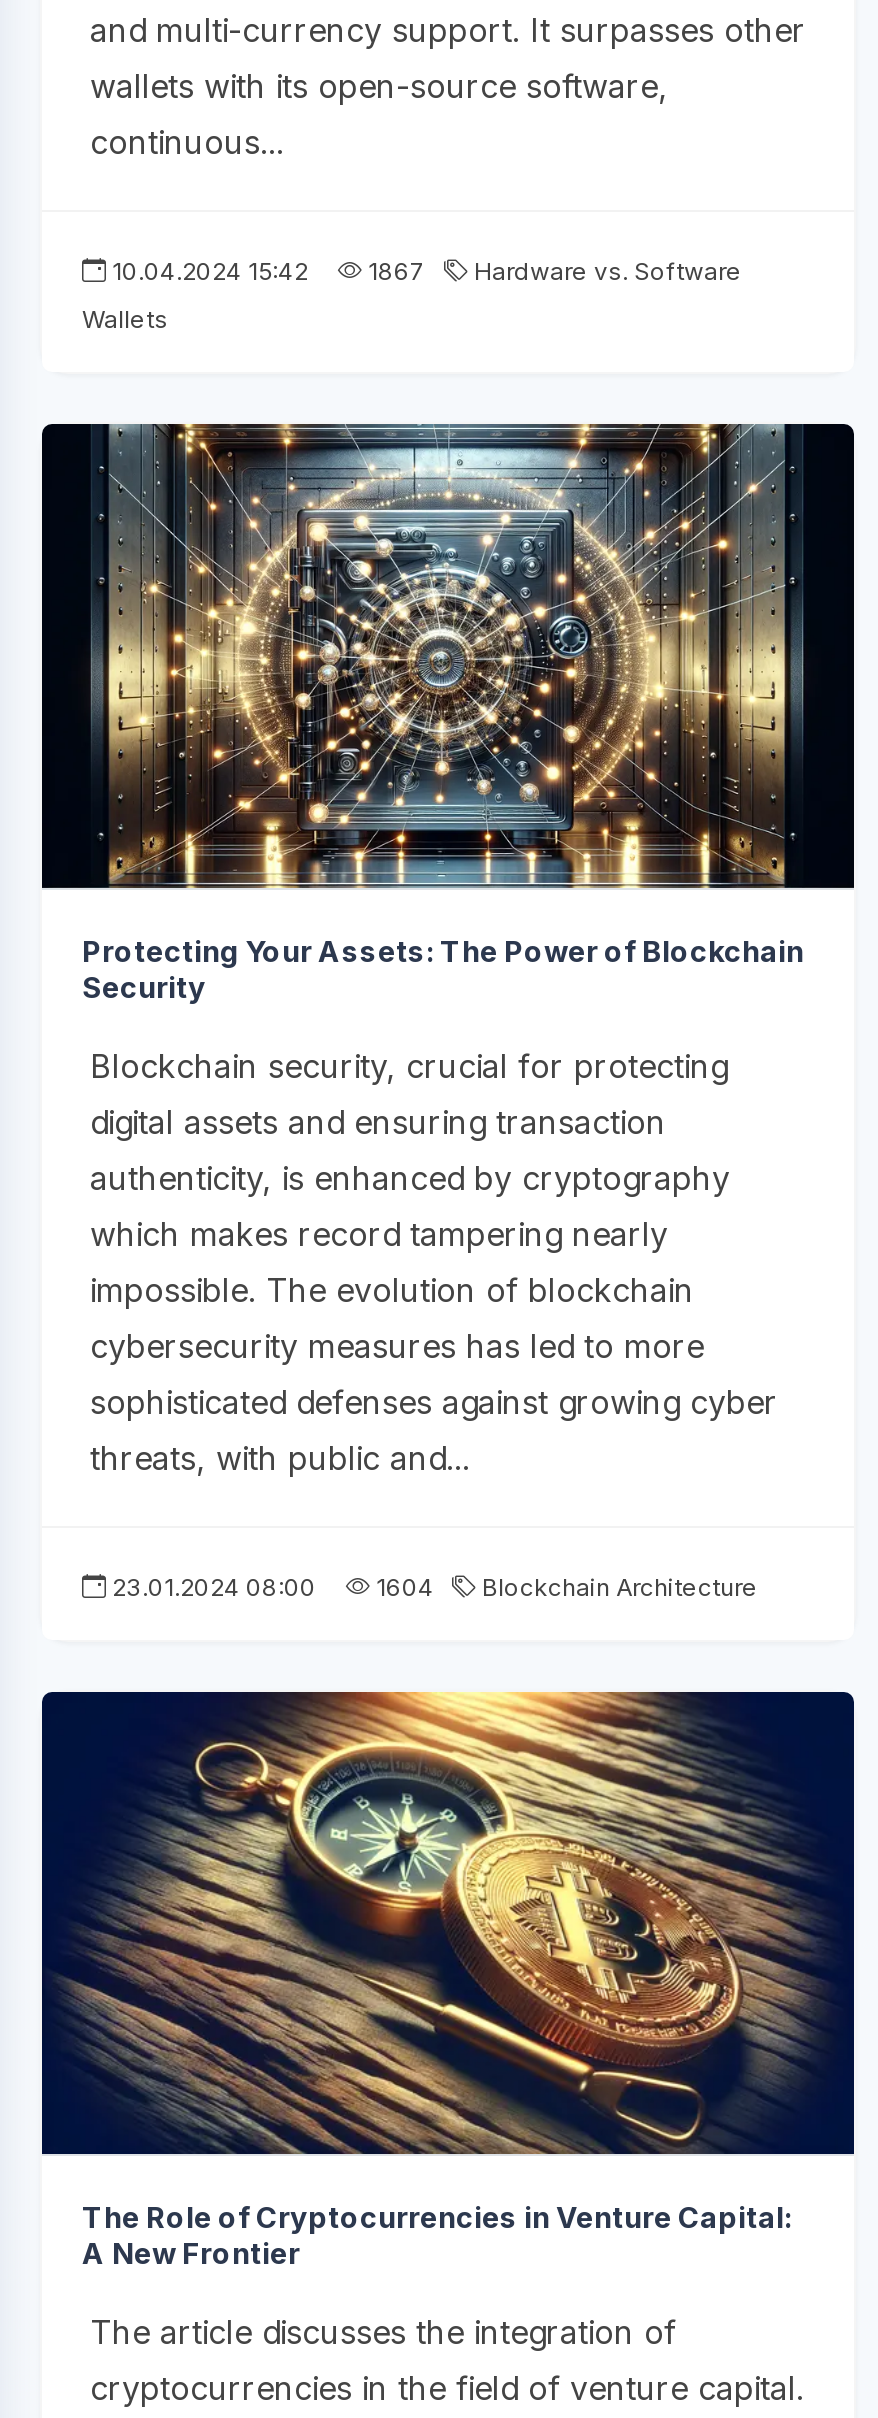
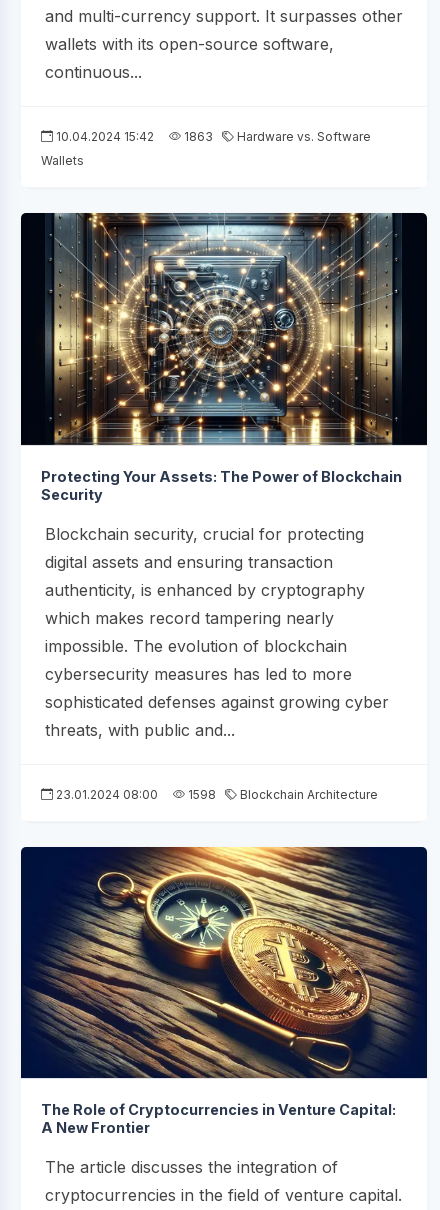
[106,256,742,286] 10.04.2024 15:42 1867 Hardware vs. Software -> [53,129,371,144] 10.04.2024 15:42 1863 Hardware vs. Software
[106,1571,758,1601] 23.01.2024 08:00 1604 Blockchain Architecture -> [53,787,378,802] 23.01.2024 08:00 1598 Blockchain Architecture

